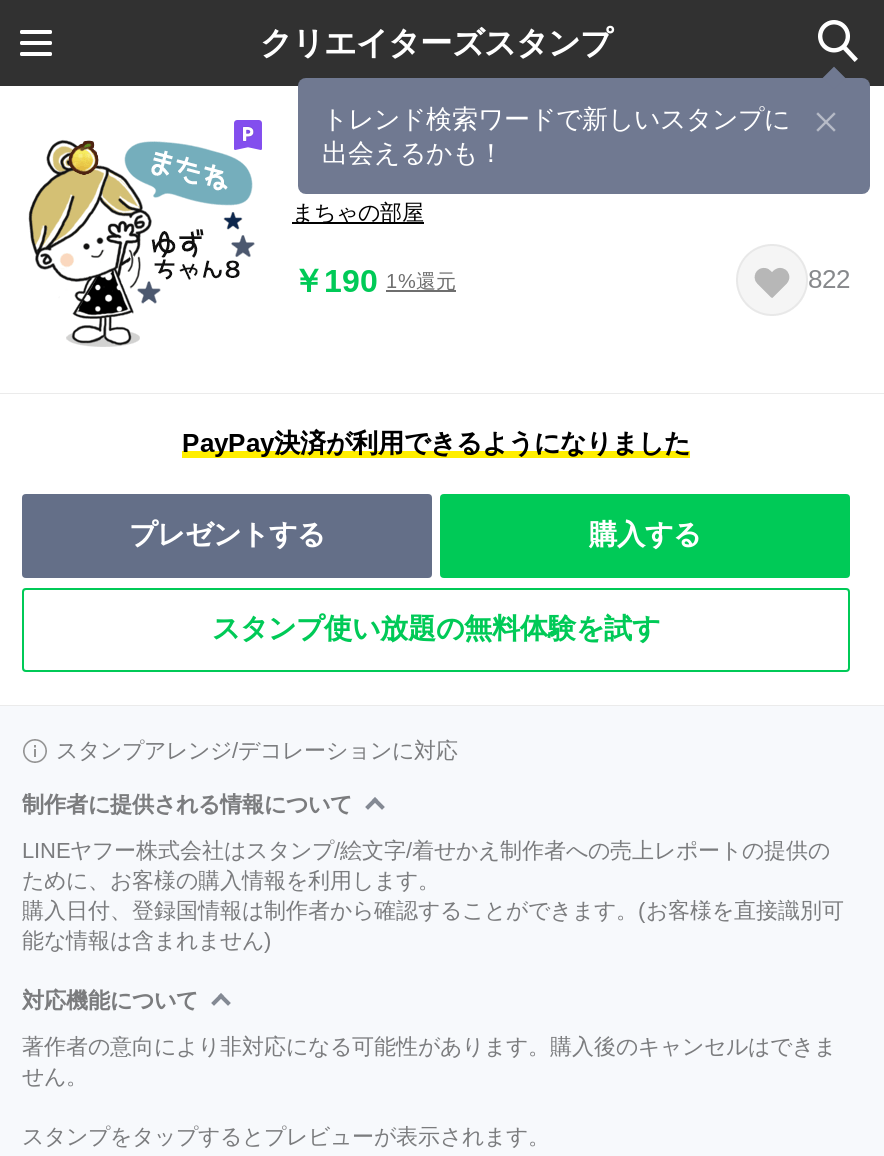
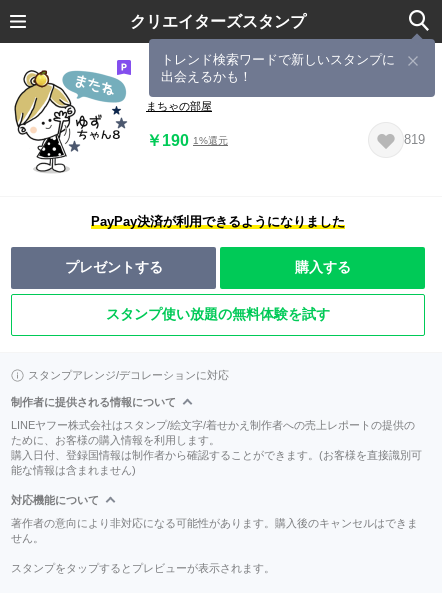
[808,264,850,294] 822 -> [404,132,425,147] 819

